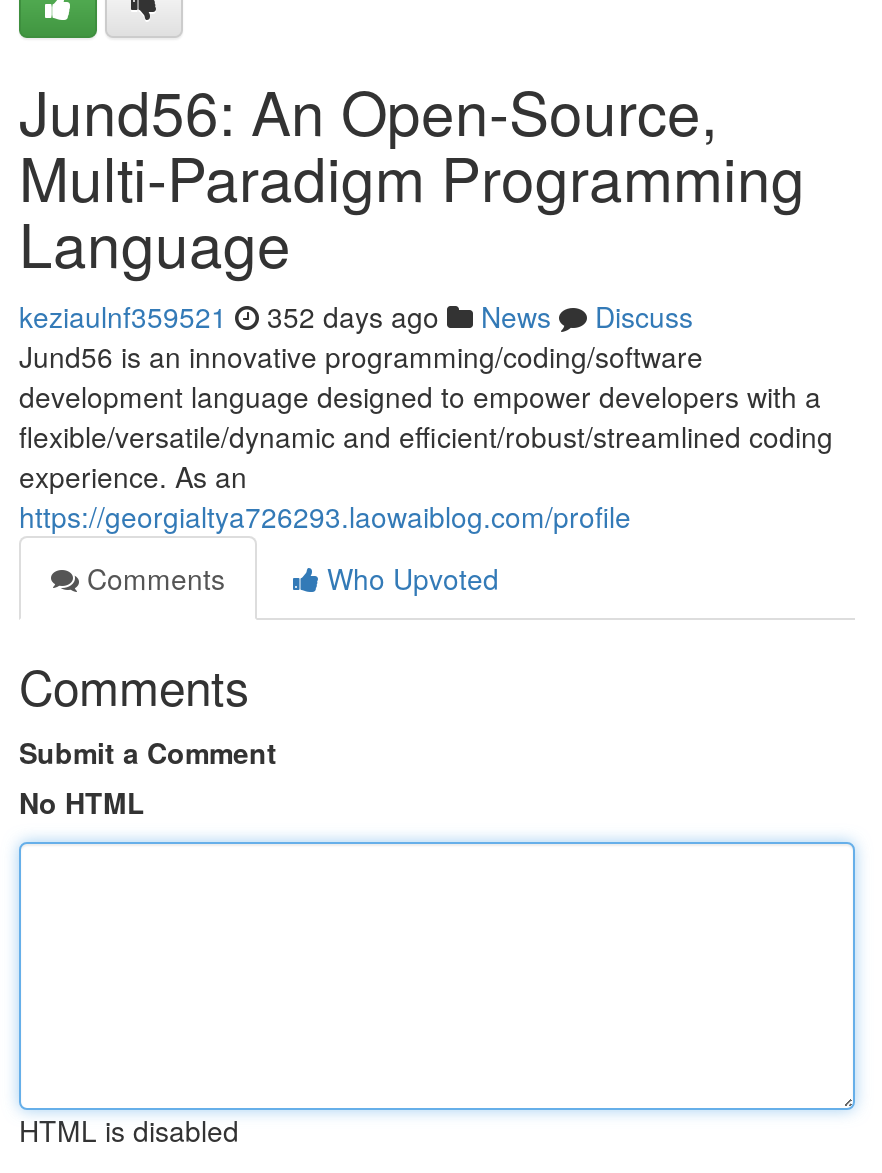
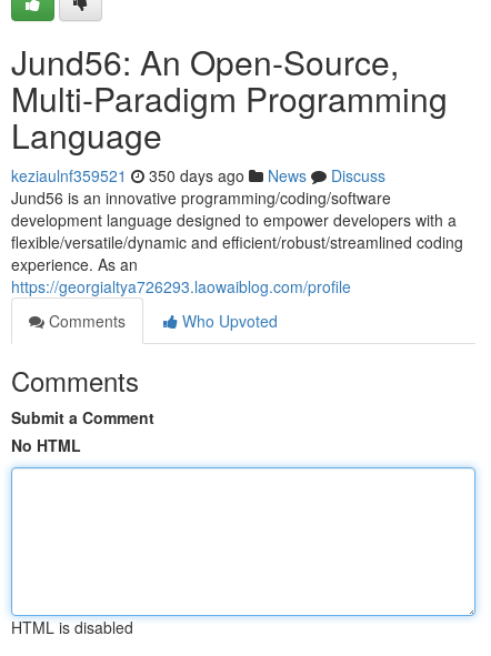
[19,296,693,336] keziaulnf359521 352 days ago News Discuss -> [11,164,385,186] keziaulnf359521 350 days ago News Discuss

